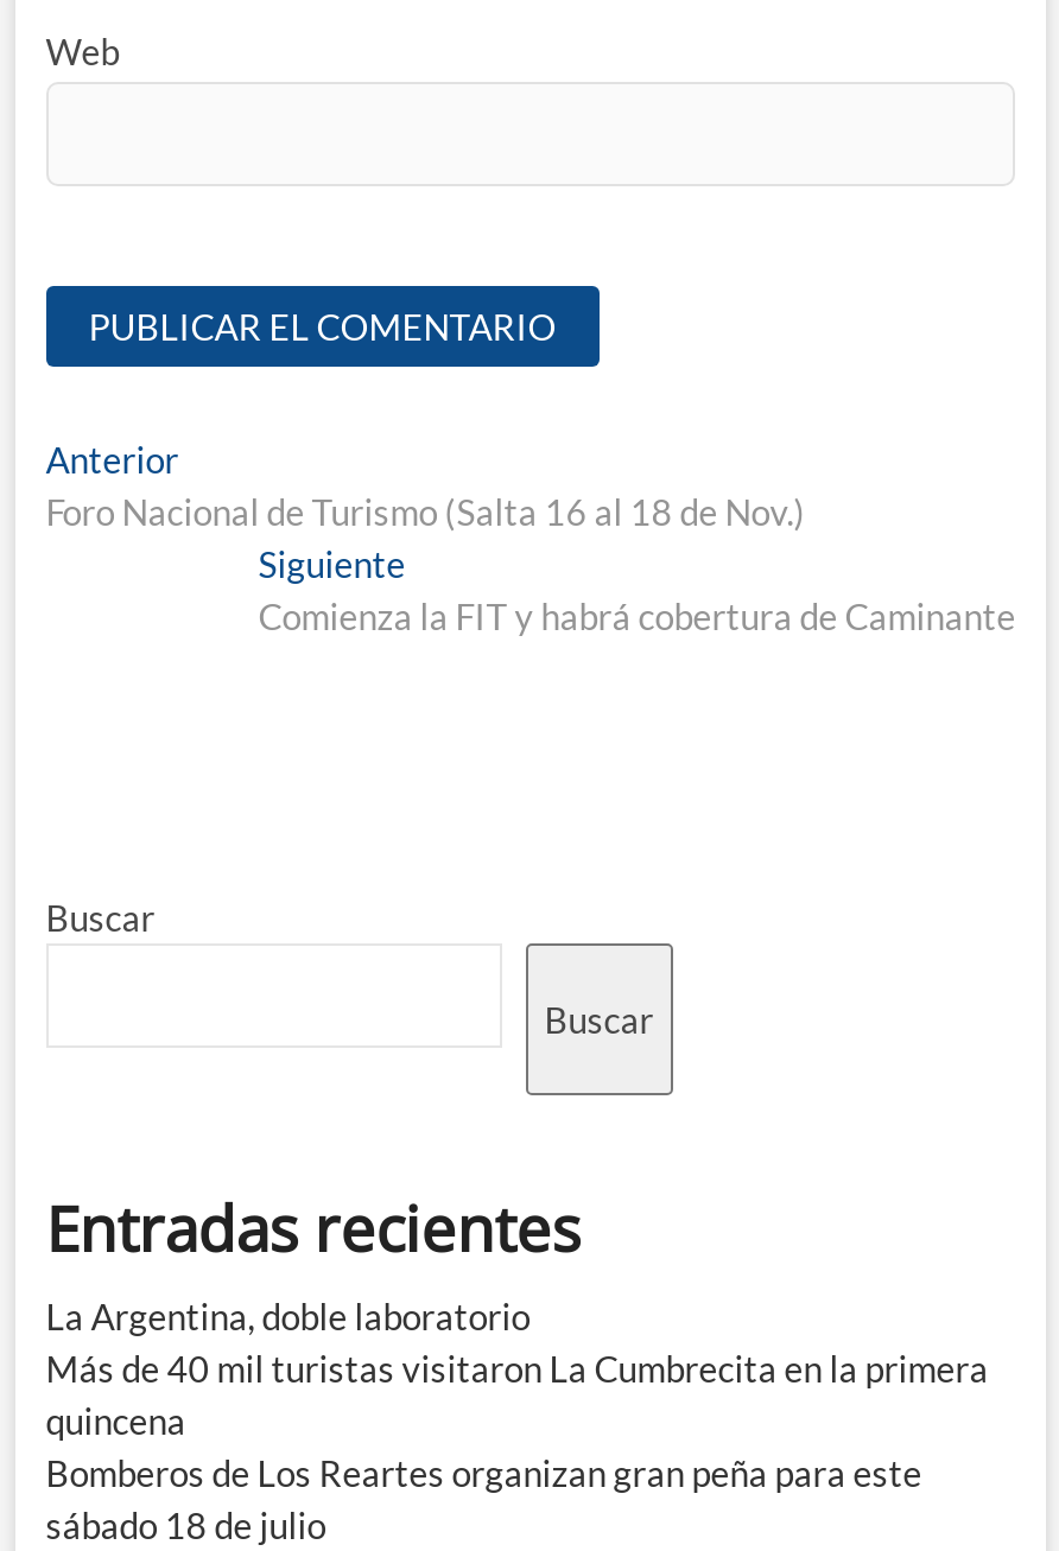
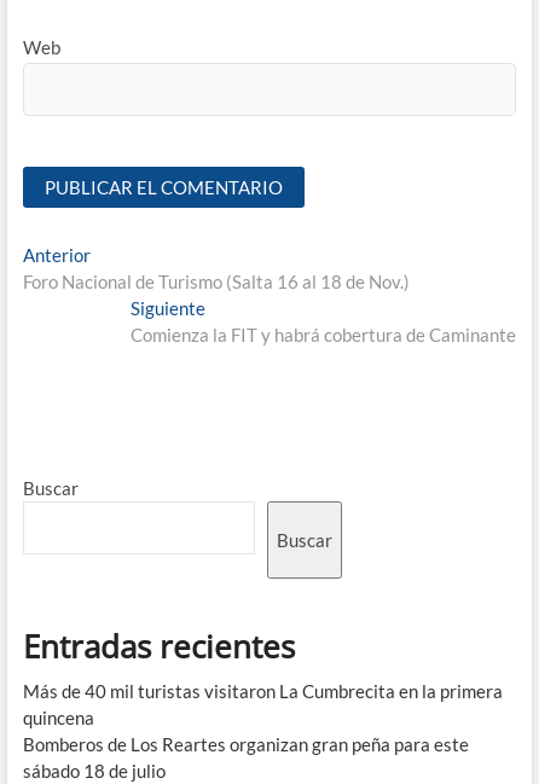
[46,1294,530,1337] La Argentina, doble laboratorio -> none

